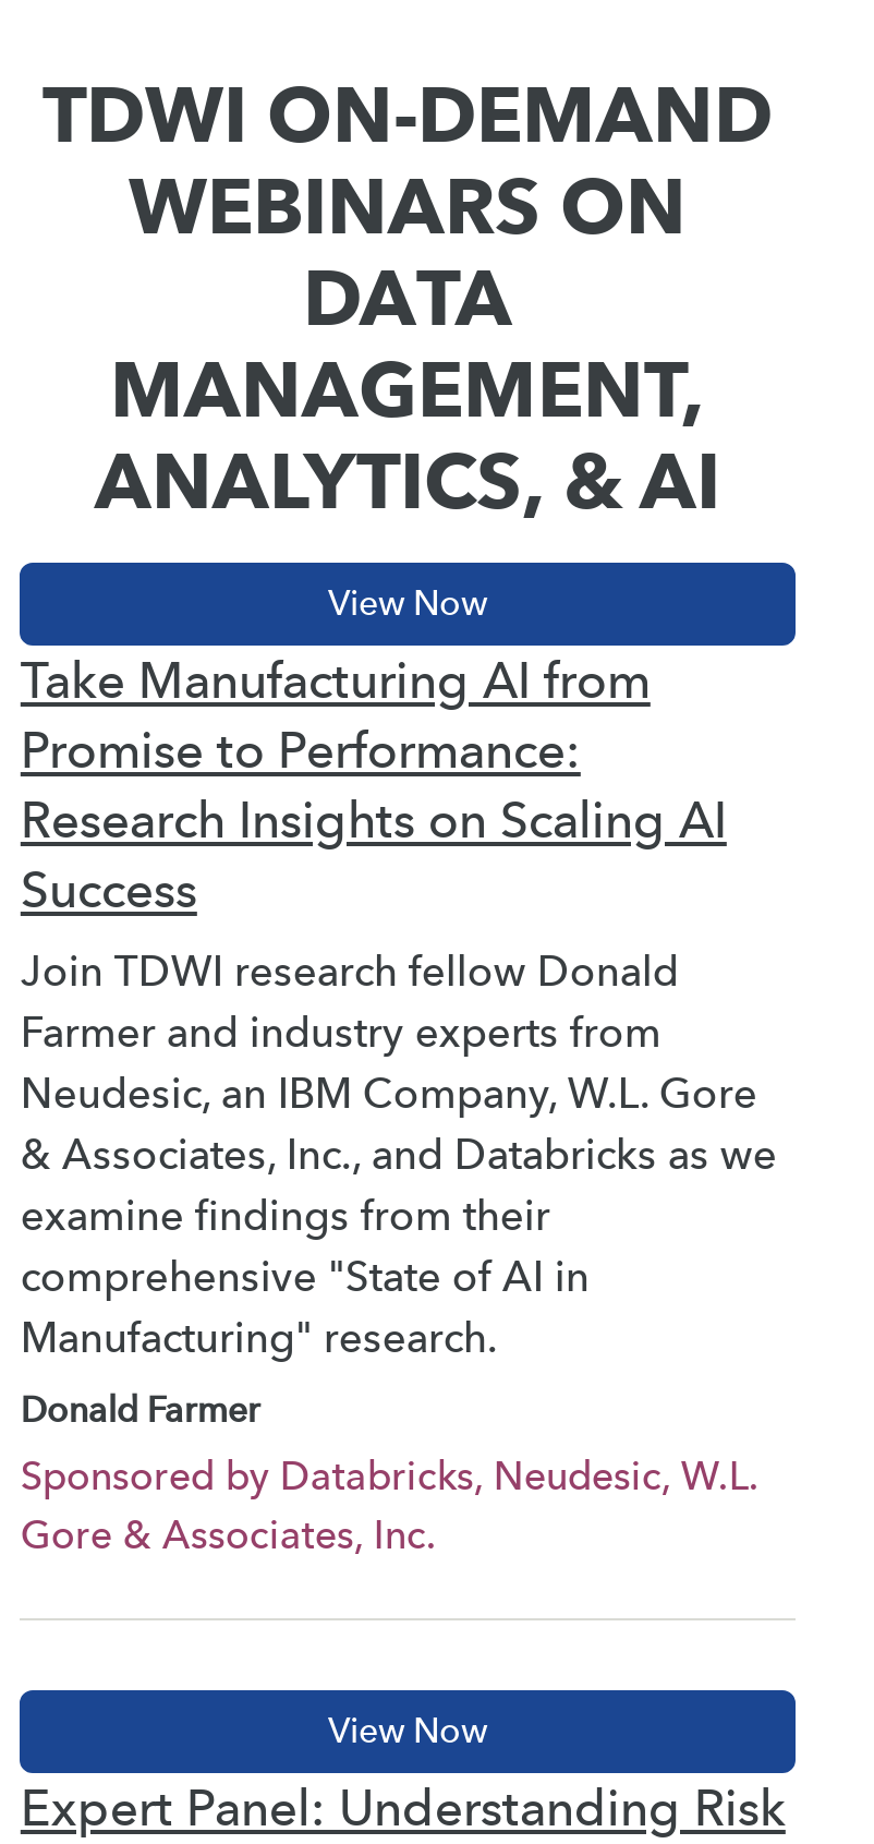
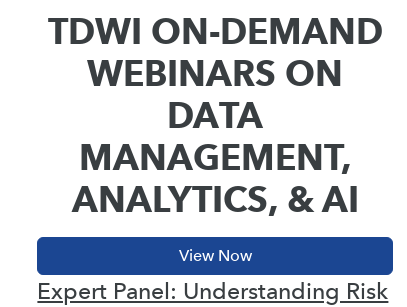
[20,649,777,1559] Take Manufacturing AI from | Promise to Performance: | Research Insights on Scaling AI | Success | Join TDWI research fellow Donald | Farmer and industry experts from | Neudesic, an IBM Company, W.L. Gore | & Associates, Inc., and Databricks as we | examine findings from their | comprehensive "State of AI in | Manufacturing" research. | Donald Farmer | Sponsored by Databricks, Neudesic, W.L. | Gore & Associates, Inc. -> none

